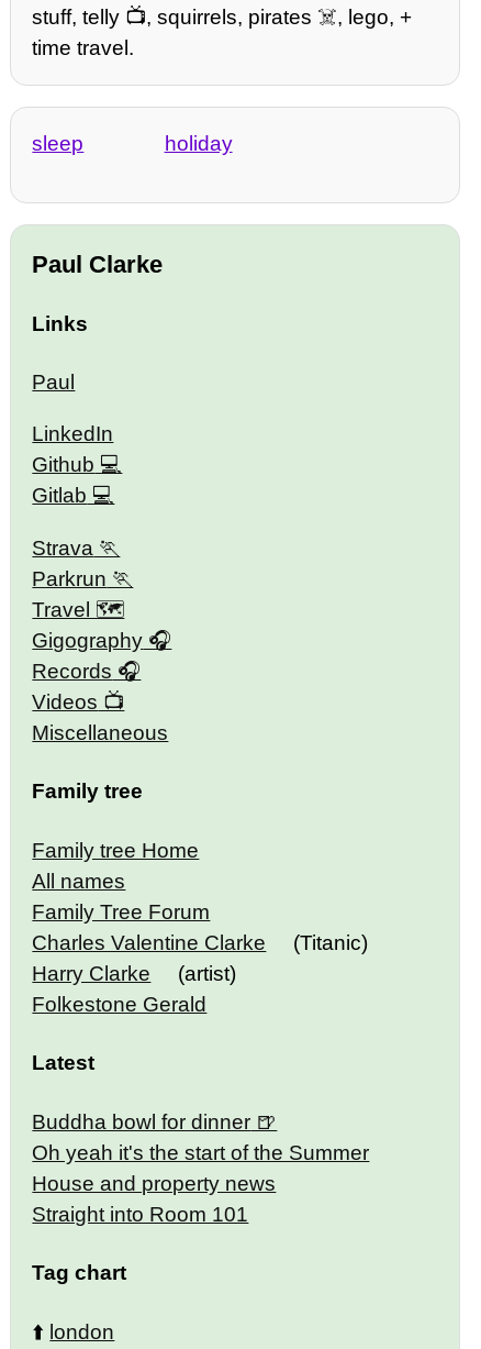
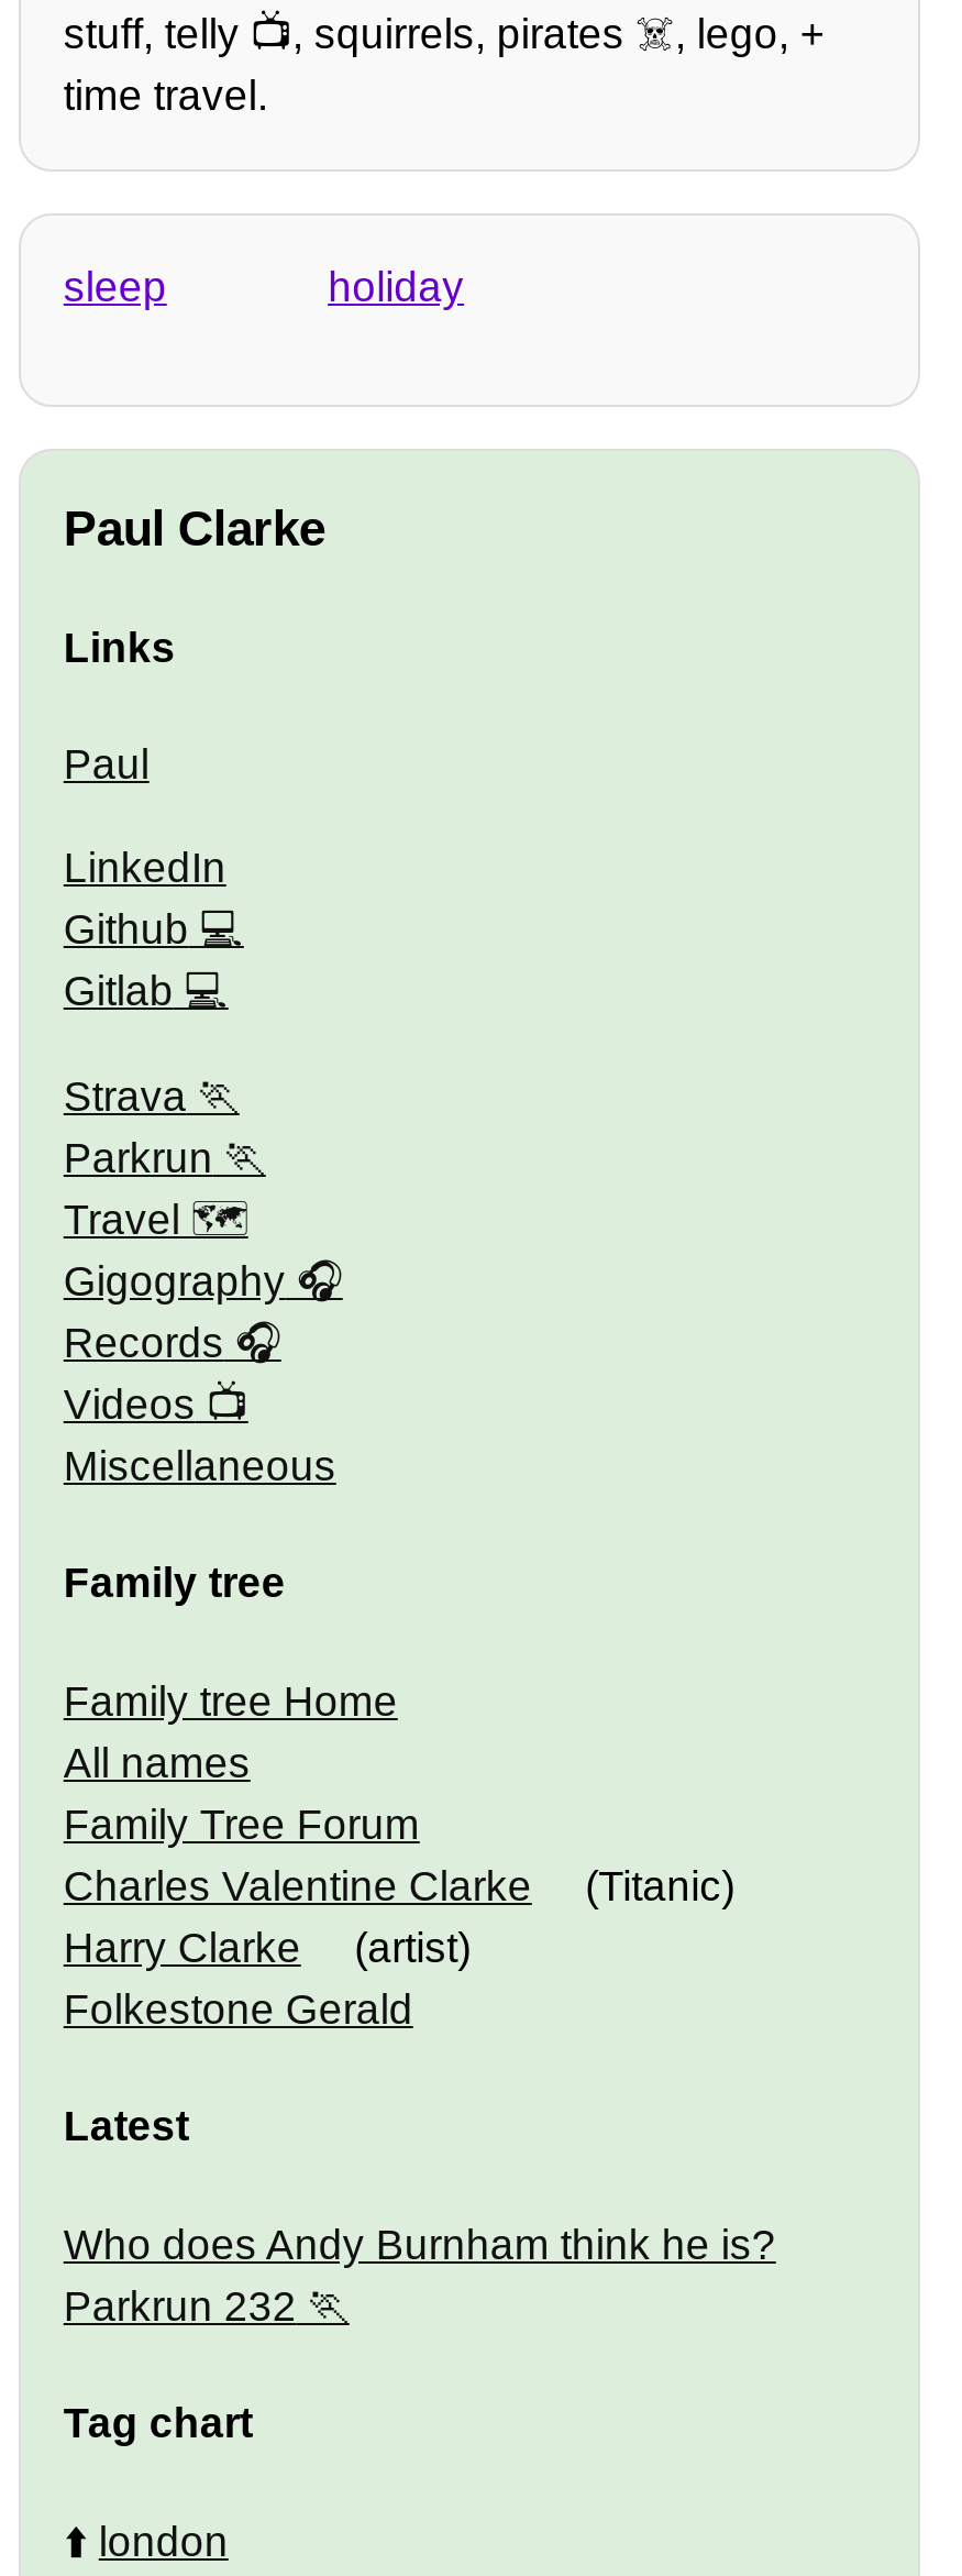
[32,1110,369,1226] Buddha bowl for dinner | Oh yeah it's the start of the Summer | House and property news | Straight into Room 101 -> [64,2221,776,2329] Who does Andy Burnham think he is? | Parkrun 232

